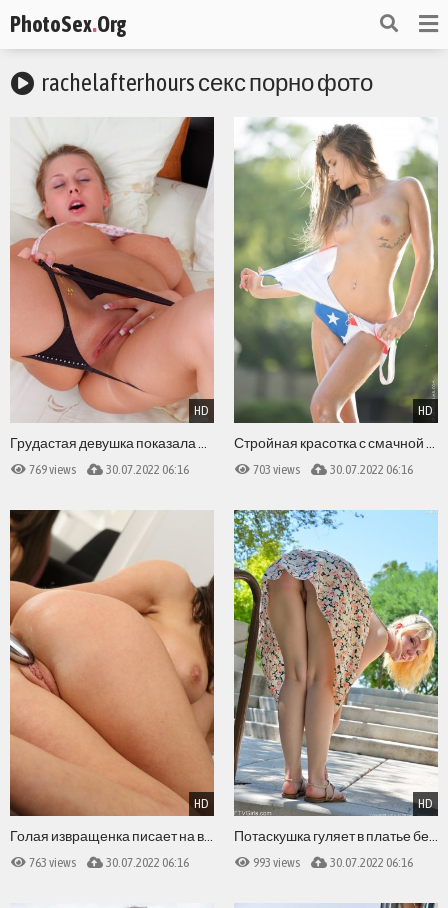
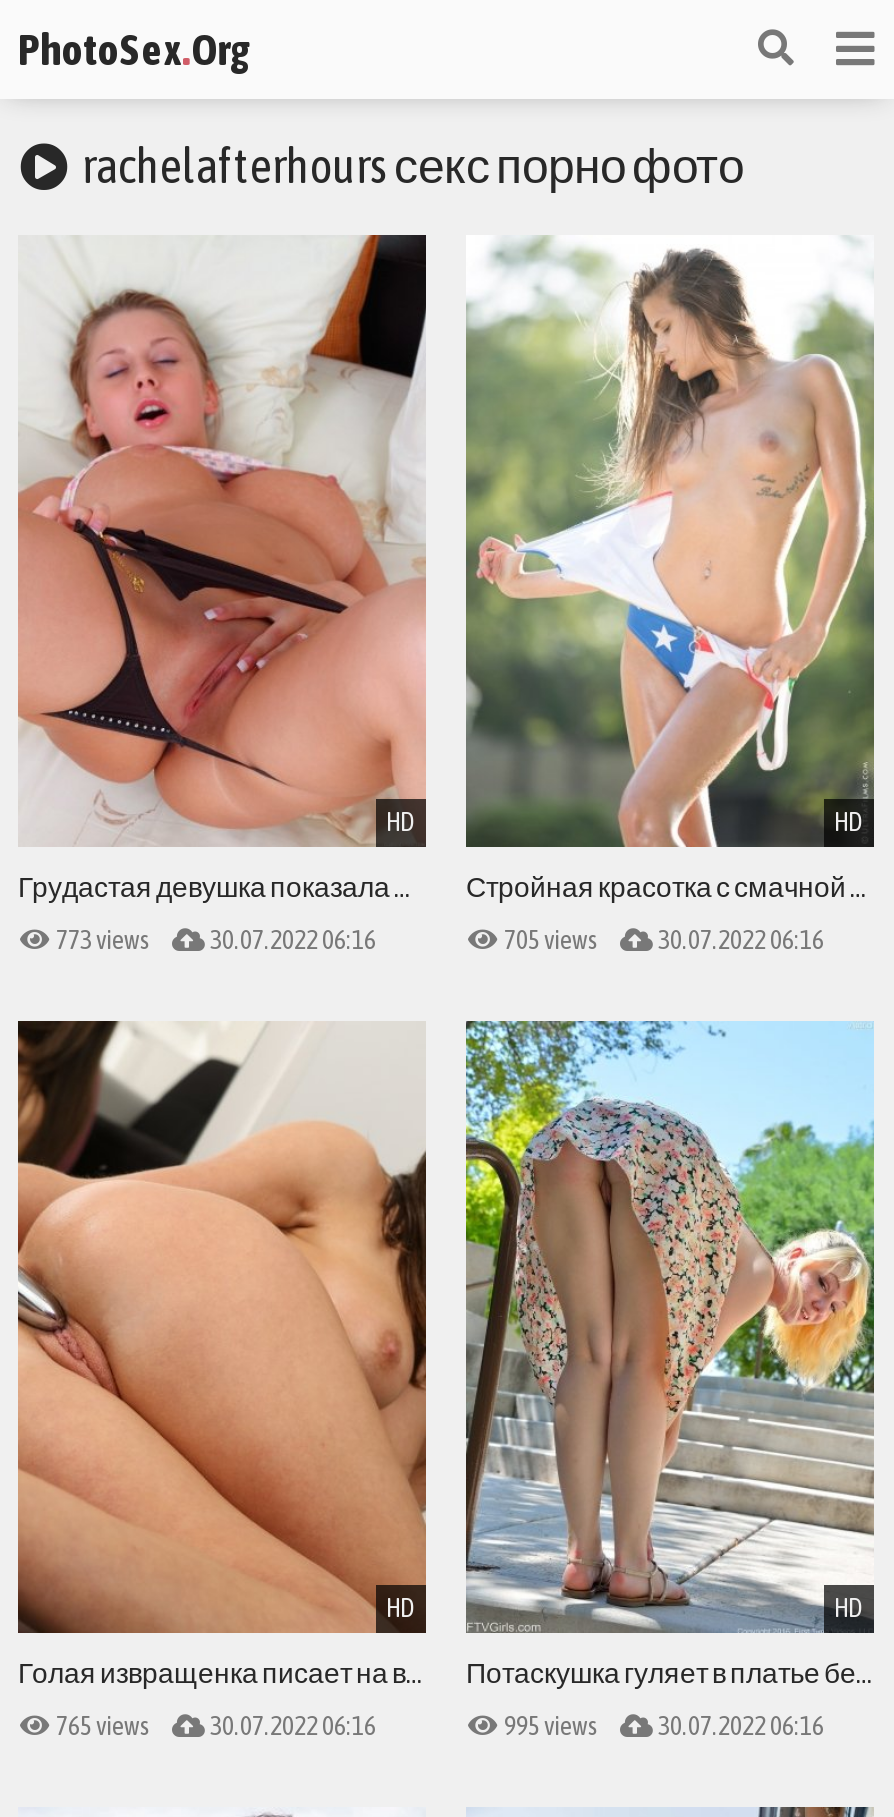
[29,462,189,477] 769 views 30.07.2022 06:16 -> [56,925,376,955] 773 views 30.07.2022 06:16
[253,462,413,477] 703 views 30.07.2022 06:16 -> [504,925,824,955] 705 views 30.07.2022 06:16
[29,855,189,870] 763 views 30.07.2022 06:16 -> [56,1711,376,1741] 765 views 30.07.2022 06:16
[253,855,413,870] 993 views 30.07.2022 06:16 -> [504,1711,824,1741] 995 views 30.07.2022 06:16

